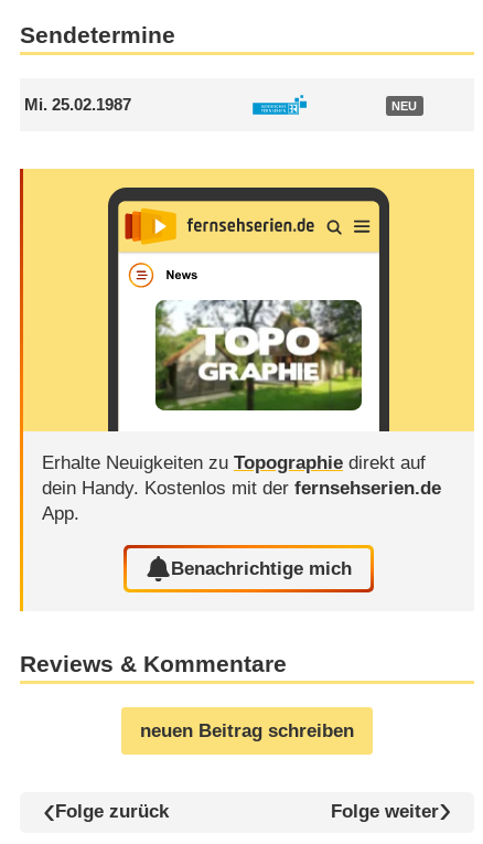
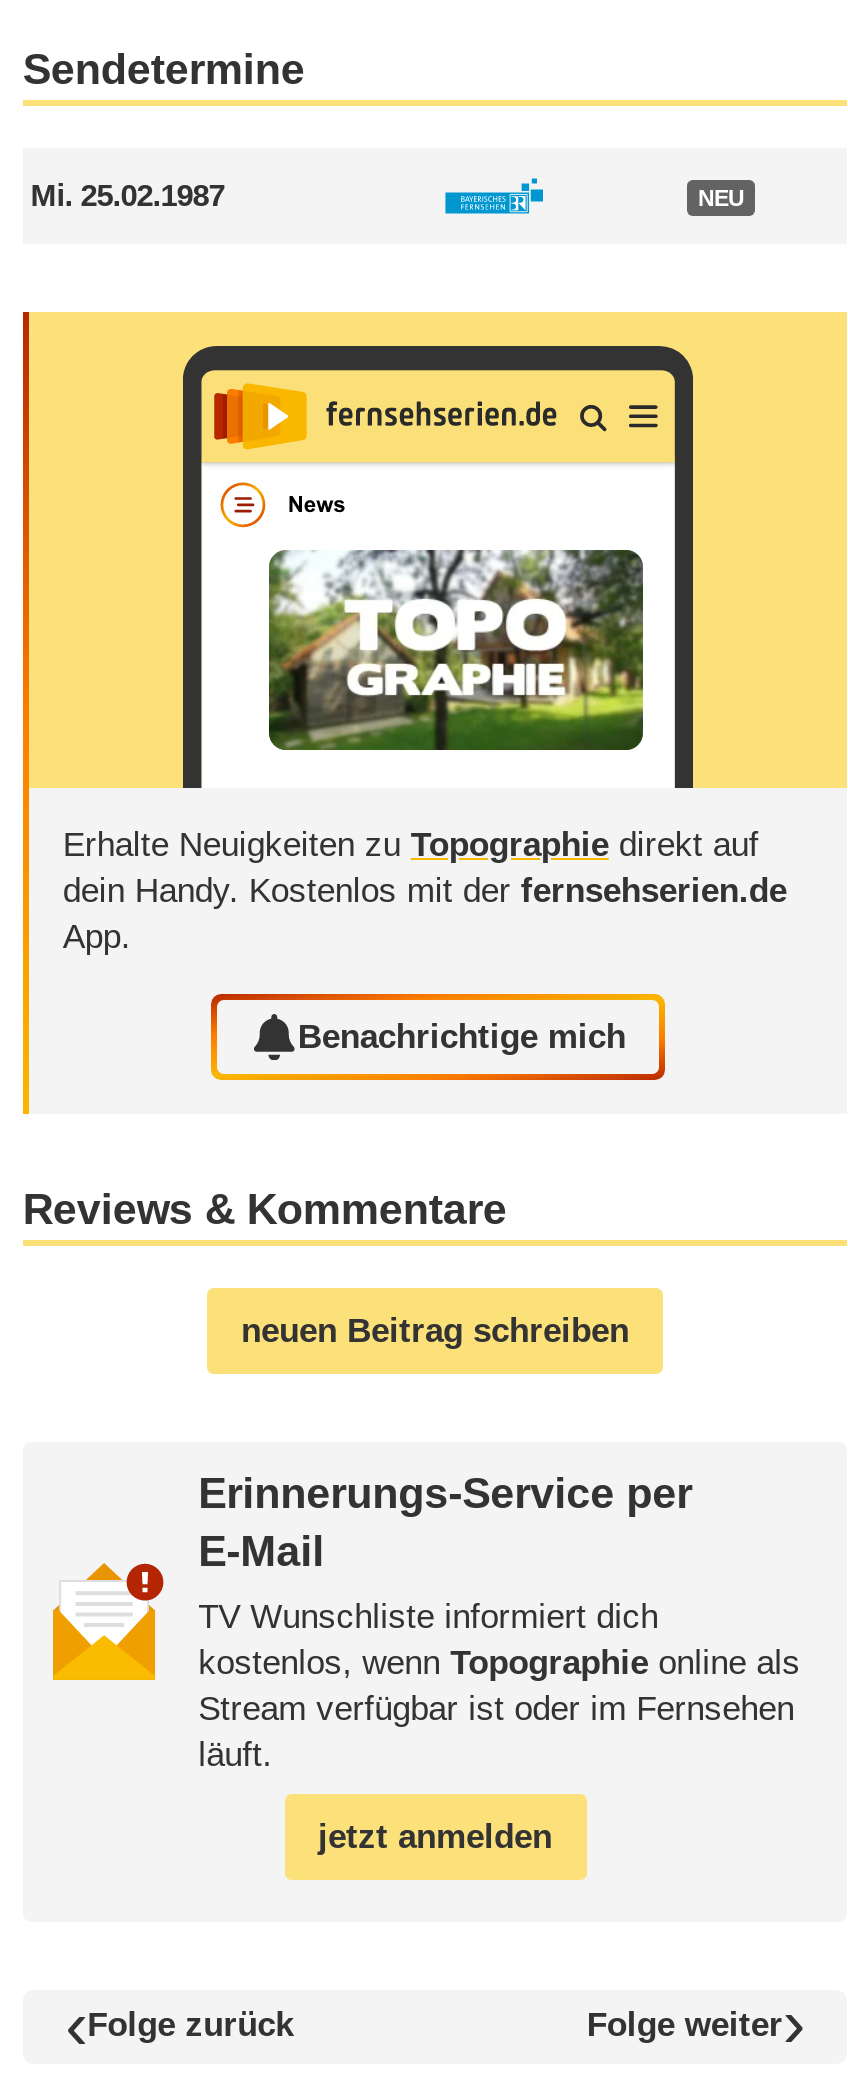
none -> [51,1471,800,1856] [image] | Erinnerungs-Service per | E-Mail | TV Wunschliste informiert dich | kostenlos, wenn Topographie online als | Stream verfügbar ist oder im Fernsehen | läuft. | jetzt anmelden

